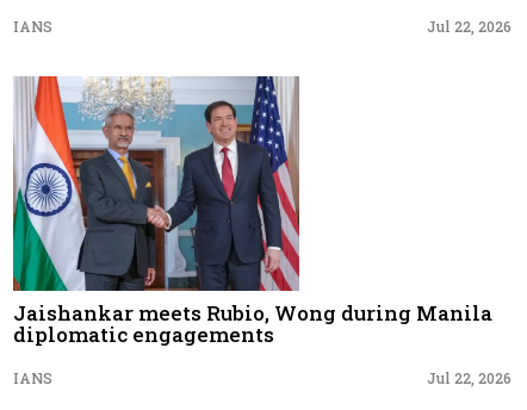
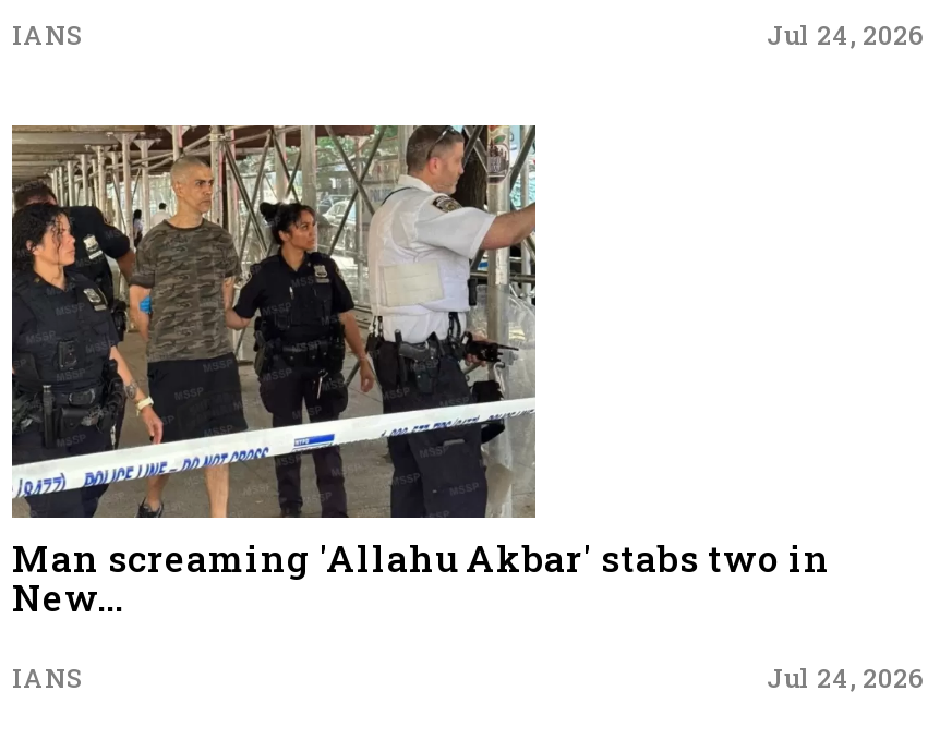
[427,16,511,35] Jul 22, 2026 -> [767,16,924,51] Jul 24, 2026
[12,75,492,348] [image] | Jaishankar meets Rubio, Wong during Manila | diplomatic engagements -> [10,123,830,622] [image] | Man screaming 'Allahu Akbar' stabs two in | New...
[427,368,511,387] Jul 22, 2026 -> [767,659,924,694] Jul 24, 2026

